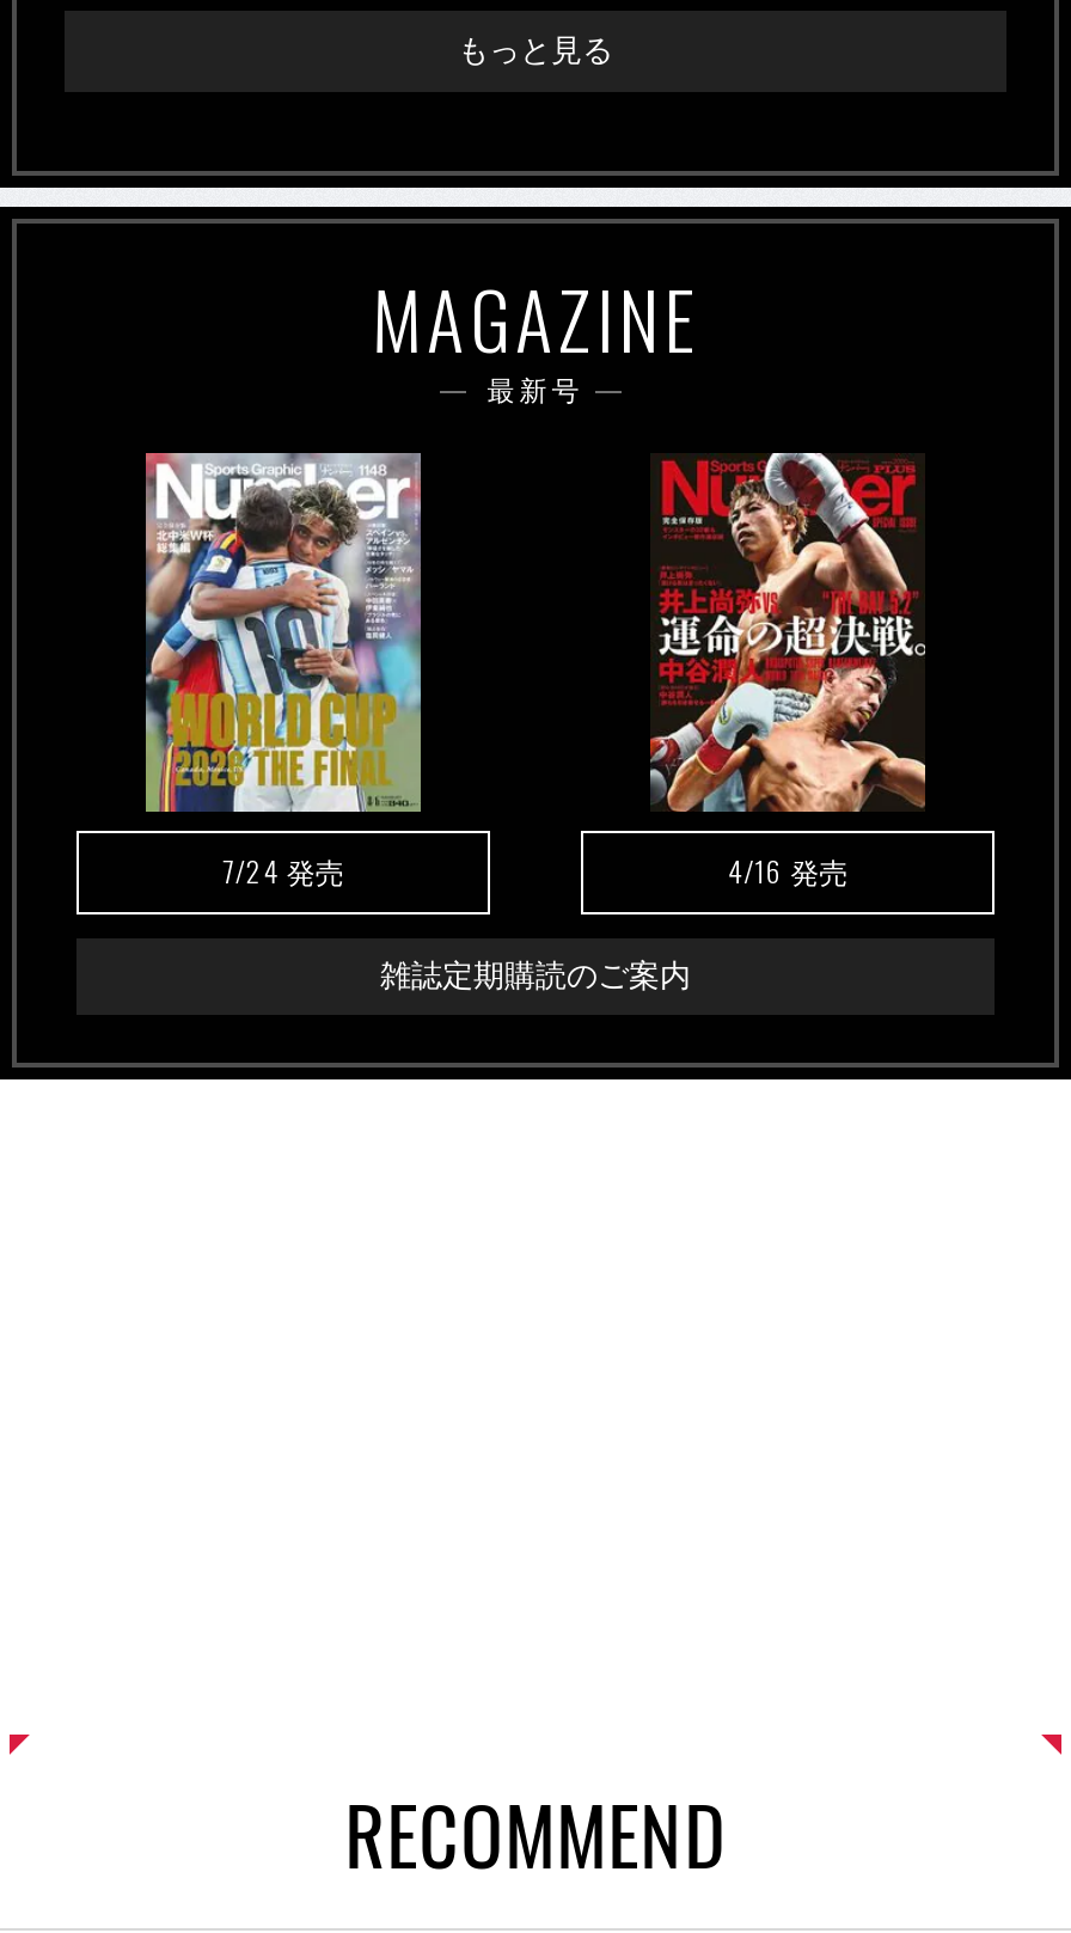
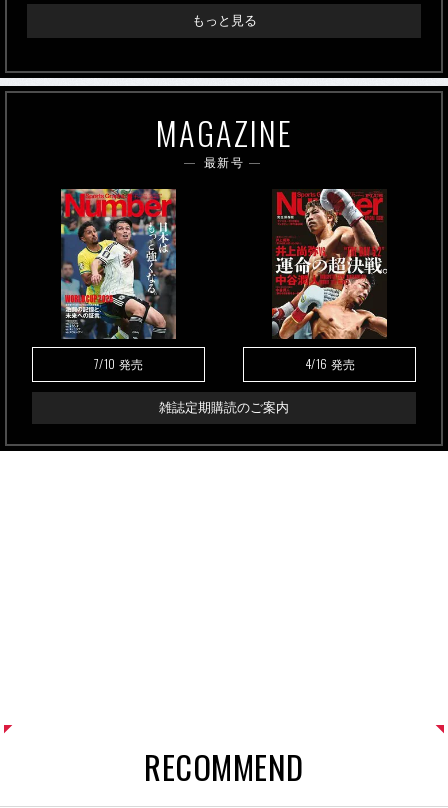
[143,451,423,889] [image] | 7/24発売 -> [61,188,176,371] [image] | 7/10発売

